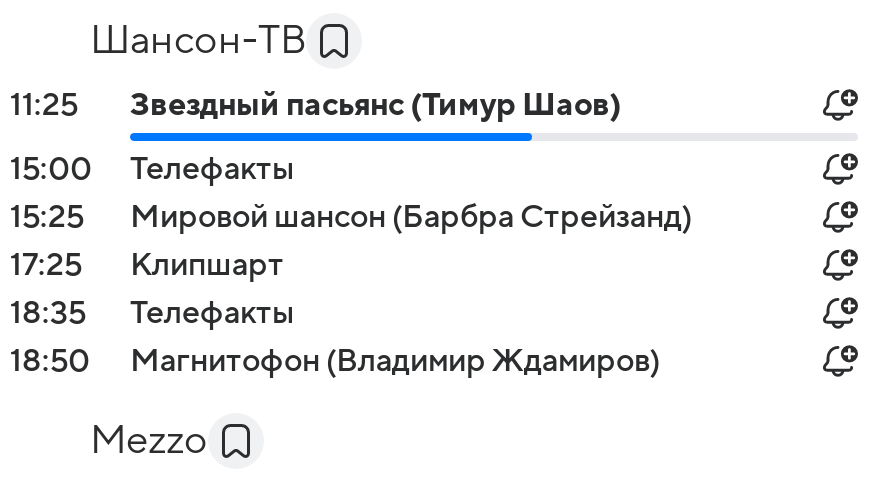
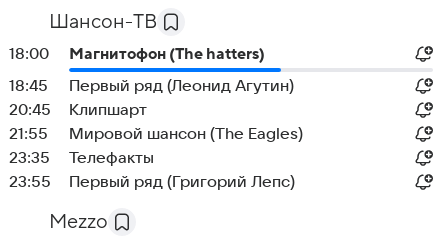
[10,87,622,123] 11:25 | Звездный пасьянс (Тимур Шаов) -> [9,45,265,63] 18:00 | Магнитофон (The hatters)
[10,151,692,283] 15:00 | Телефакты | 15:25 | Мировой шансон (Барбра Стрейзанд) | 17:25 -> [9,77,294,119] 18:45 | Первый ряд (Леонид Агутин) | 20:45
moved [130,247,284,283] -> [69,101,147,119]: Клипшарт
[10,295,86,331] 18:35 -> [9,125,303,167] 21:55 | Мировой шансон (The Eagles) | 23:35
[10,343,660,379] 18:50 | Магнитофон (Владимир Ждамиров) -> [9,173,295,191] 23:55 | Первый ряд (Григорий Лепс)

